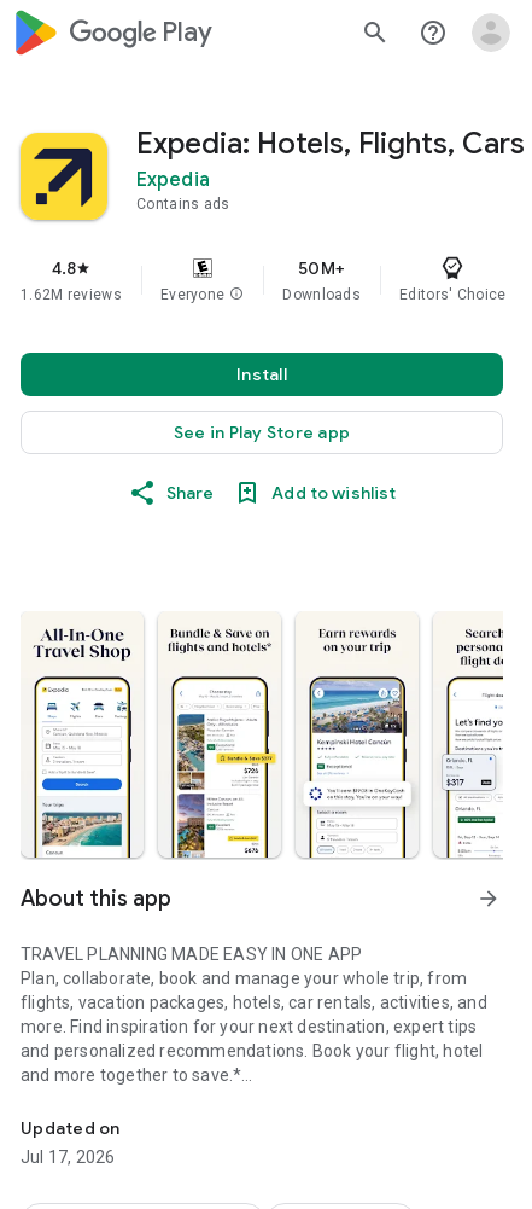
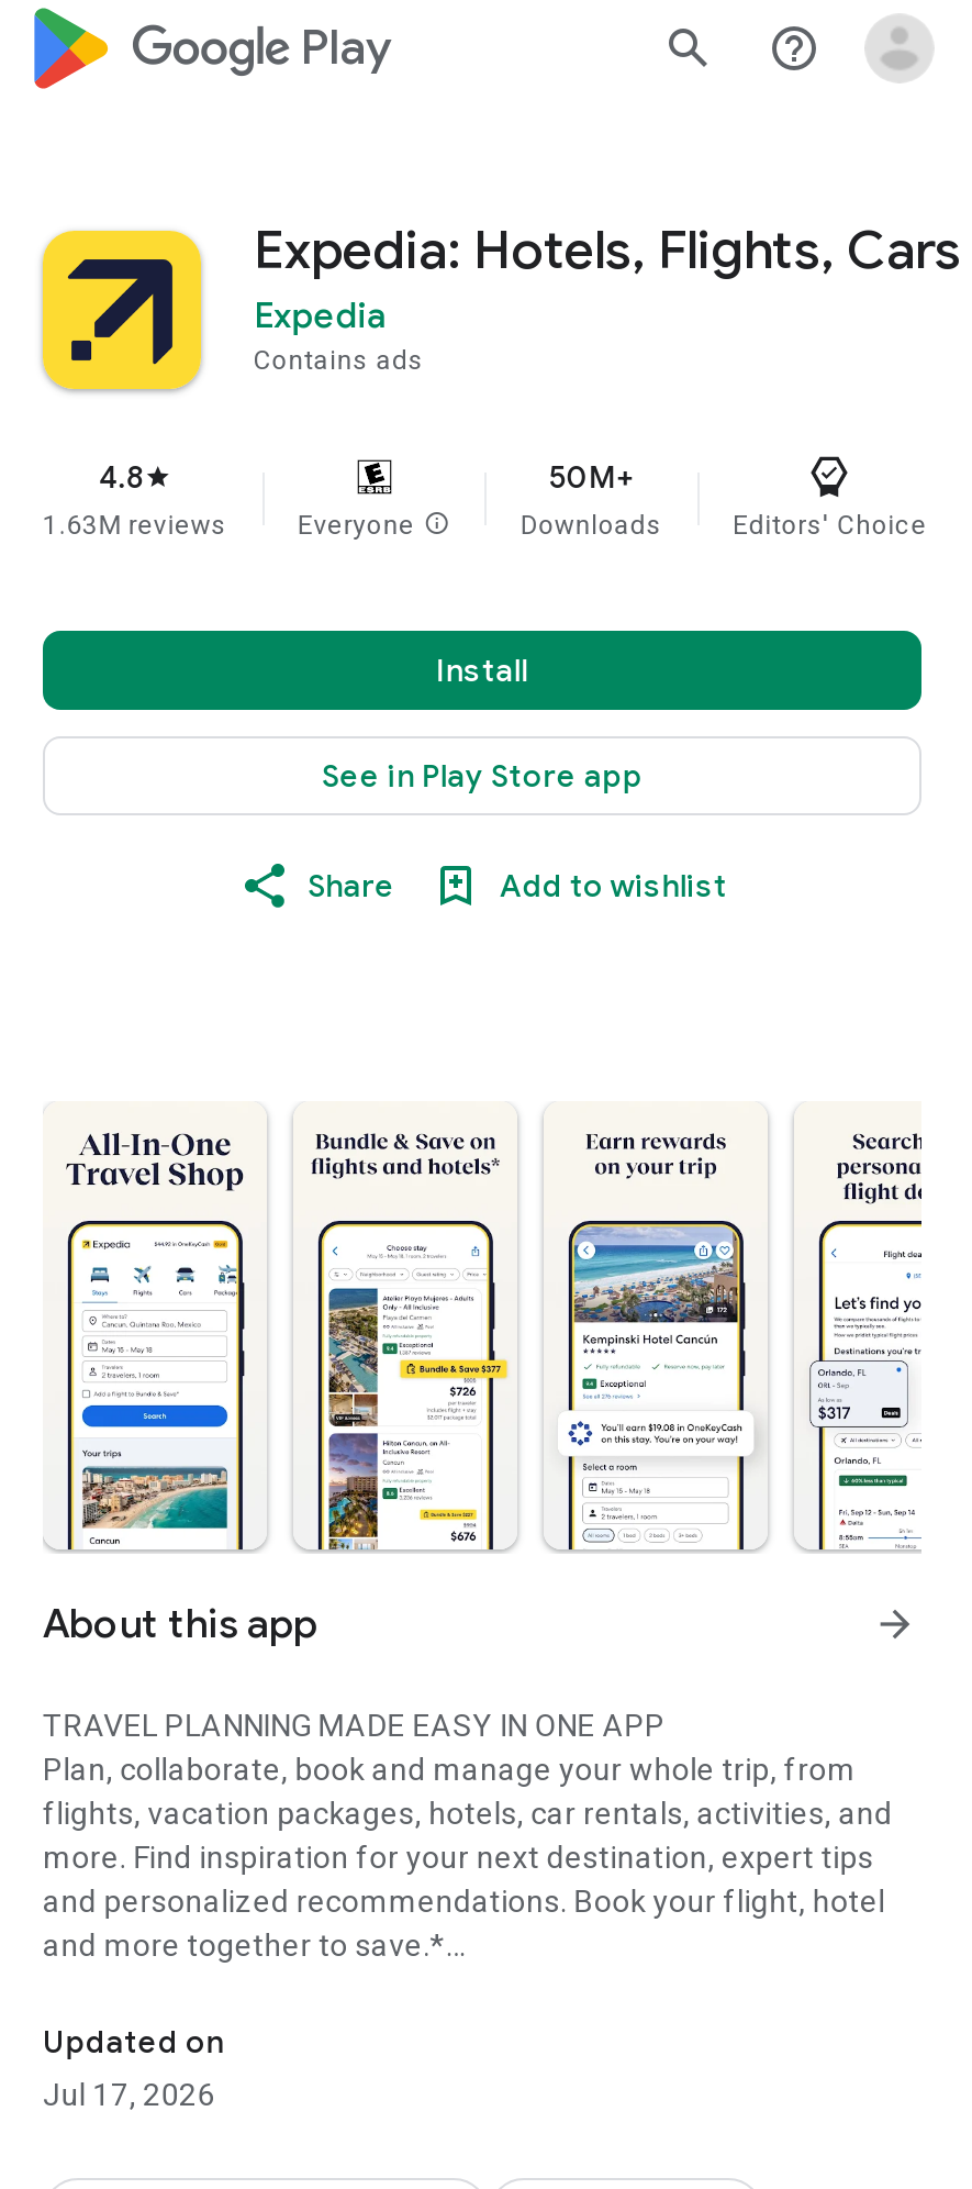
[21,286,122,303] 1.62M reviews -> [43,510,227,541] 1.63M reviews

